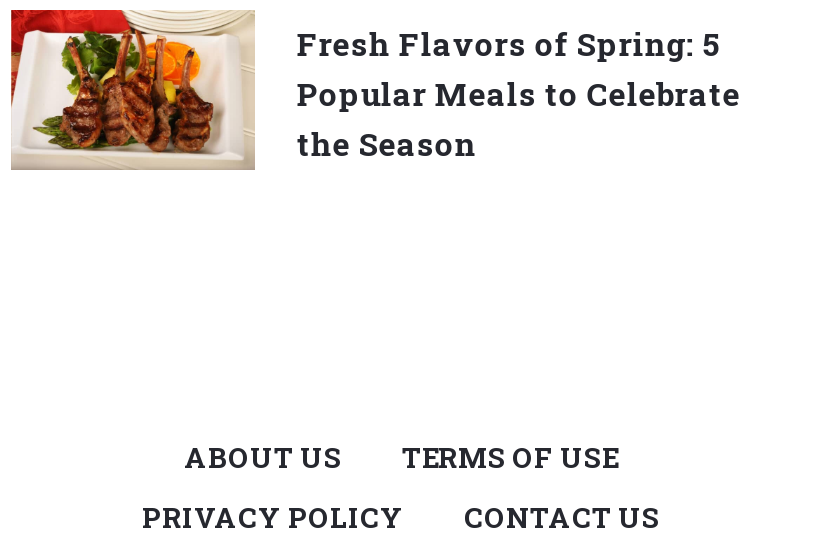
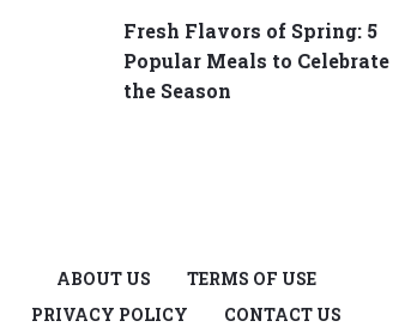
[9,8,257,172] [image] -> none

